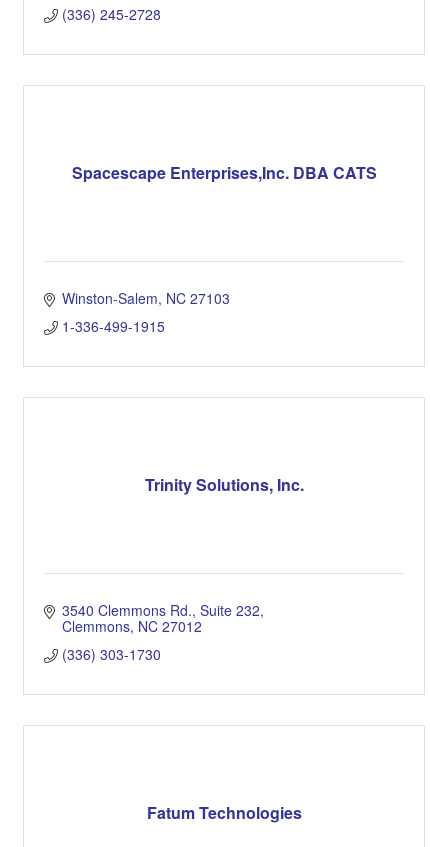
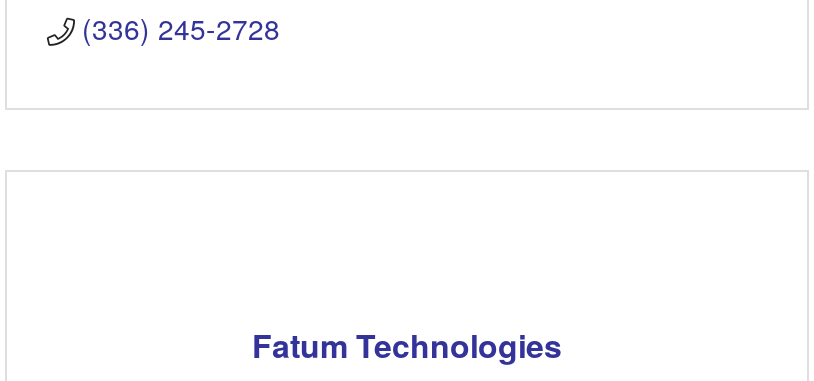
[71,161,376,184] Spacescape Enterprises,Inc. DBA CATS -> none
[61,288,229,336] Winston-Salem NC 27103 | 1-336-499-1915 -> none
[144,473,303,496] Trinity Solutions, Inc. -> none
[61,600,259,664] 3540 Clemmons Rd. Suite 232 | Clemmons NC 27012 | (336) 303-1730 -> none

